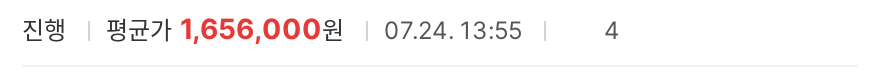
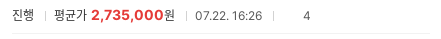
[106,10,344,44] 평균가 1,656,000원 -> [54,5,175,22] 평균가 2,735,000원
[384,14,522,44] 07.24. 13:55 -> [195,7,262,22] 07.22. 16:26

